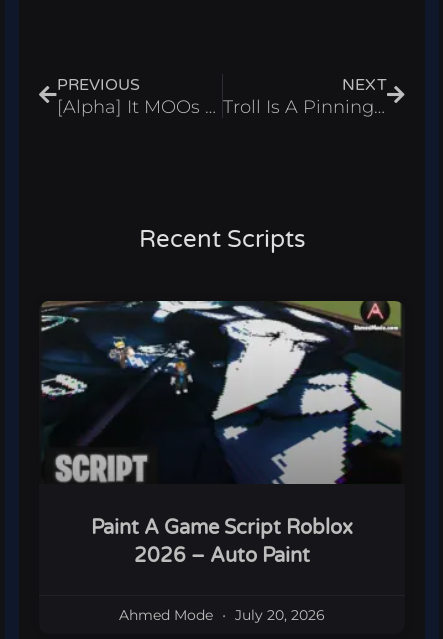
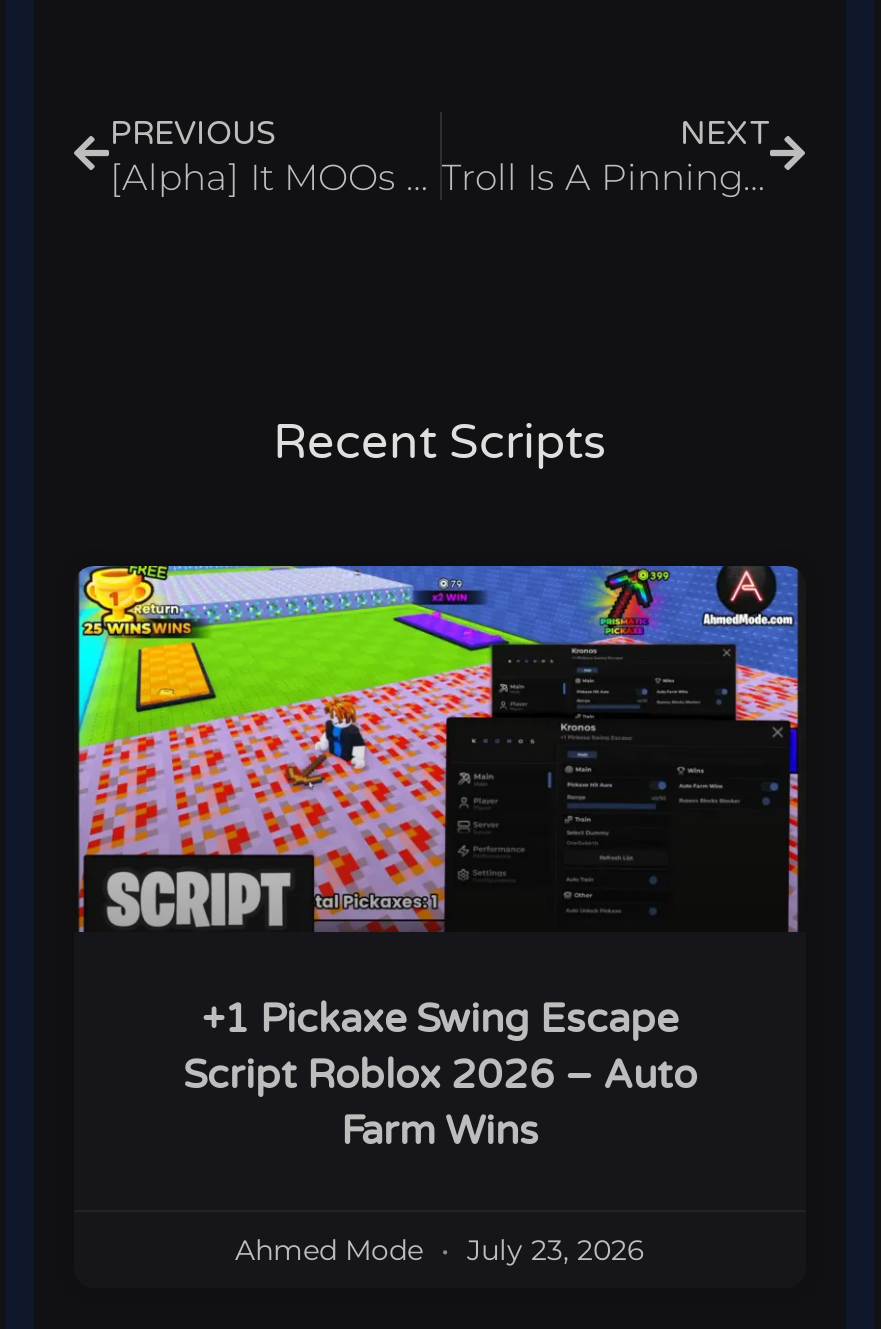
[40,300,402,568] [image] | Paint A Game Script Roblox | 2026 – Auto Paint -> [76,564,800,1156] [image] | +1 Pickaxe Swing Escape | Script Roblox 2026 – Auto | Farm Wins
[119,606,325,624] Ahmed Mode July 20, 2026 -> [235,1232,645,1268] Ahmed Mode July 23, 2026

